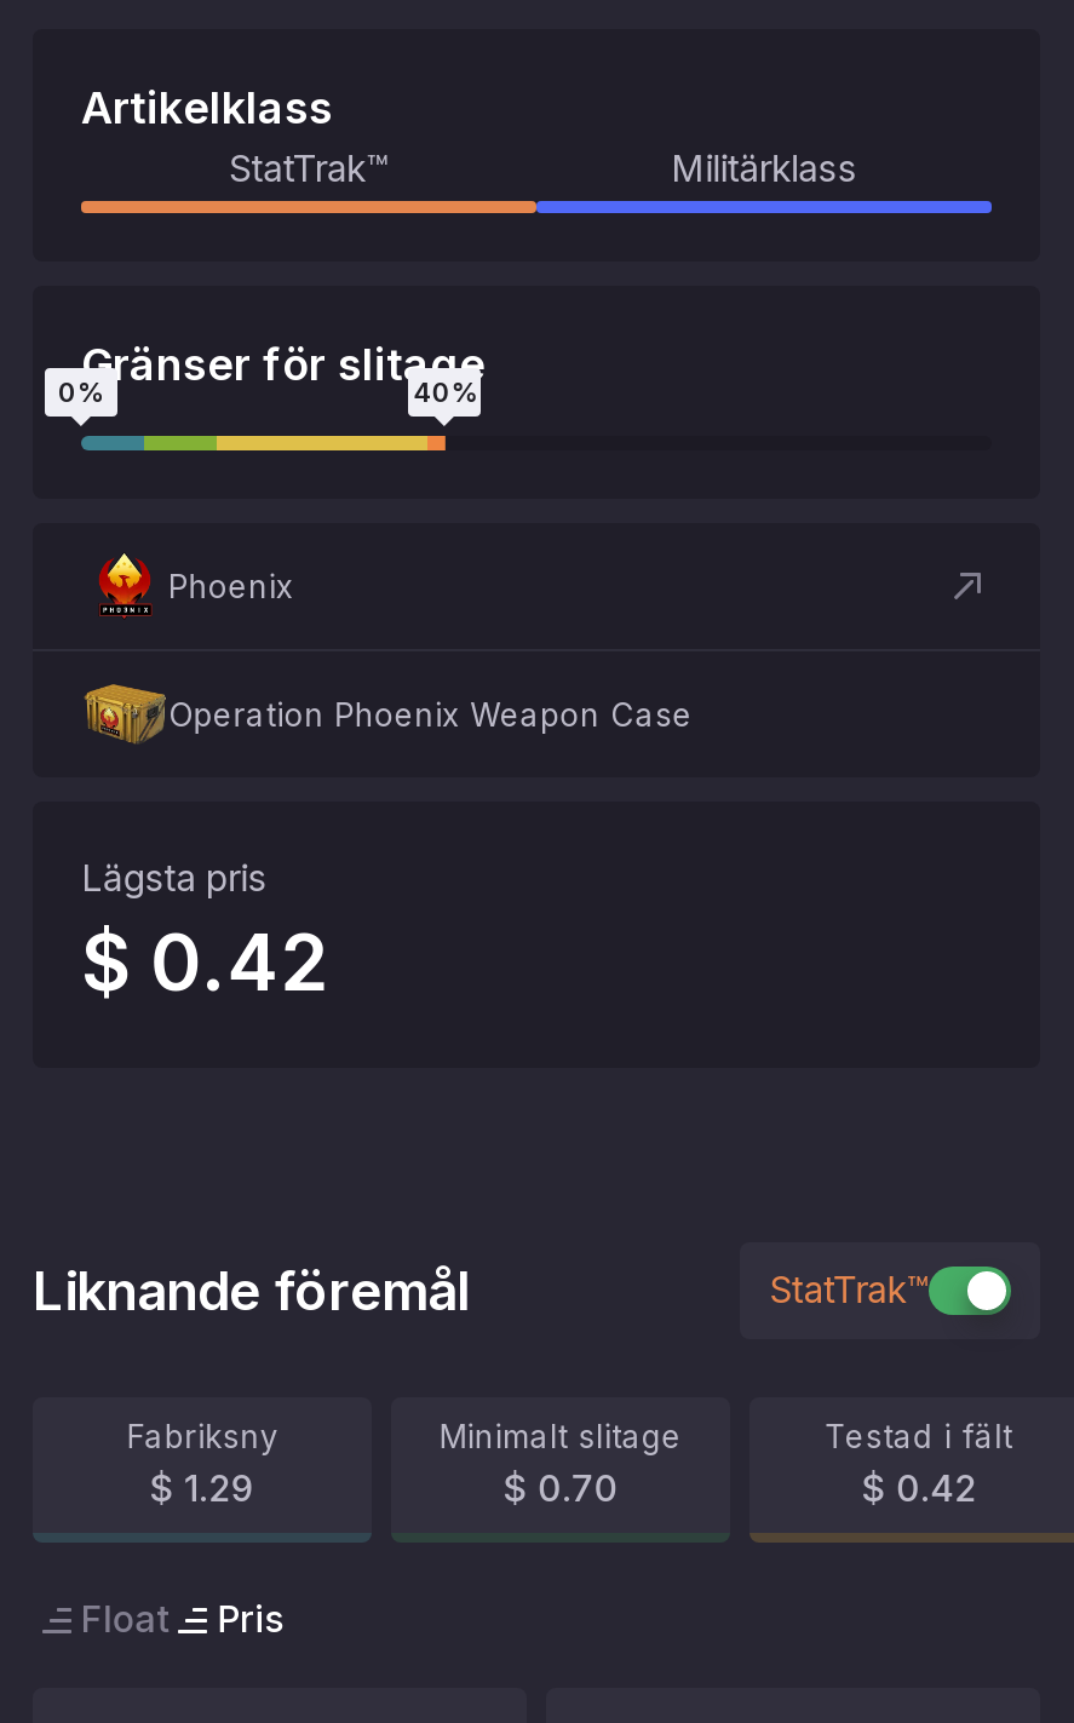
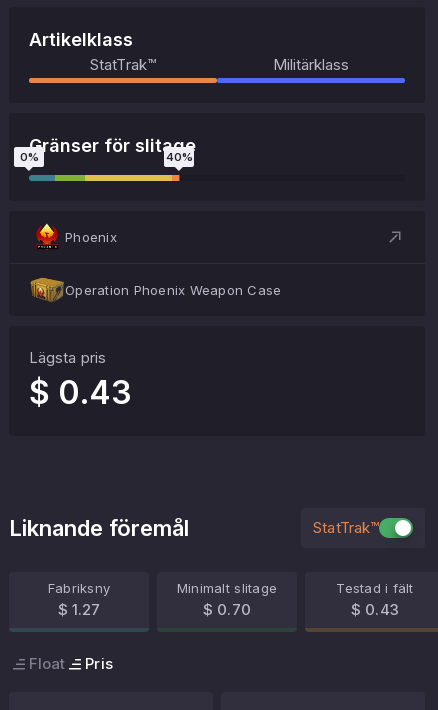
[81,915,328,1010] $ 0.42 -> [29,373,132,412] $ 0.43
[150,1465,255,1511] $ 1.29 -> [58,600,100,619] $ 1.27
[862,1465,976,1511] $ 0.42 -> [351,600,399,619] $ 0.43

